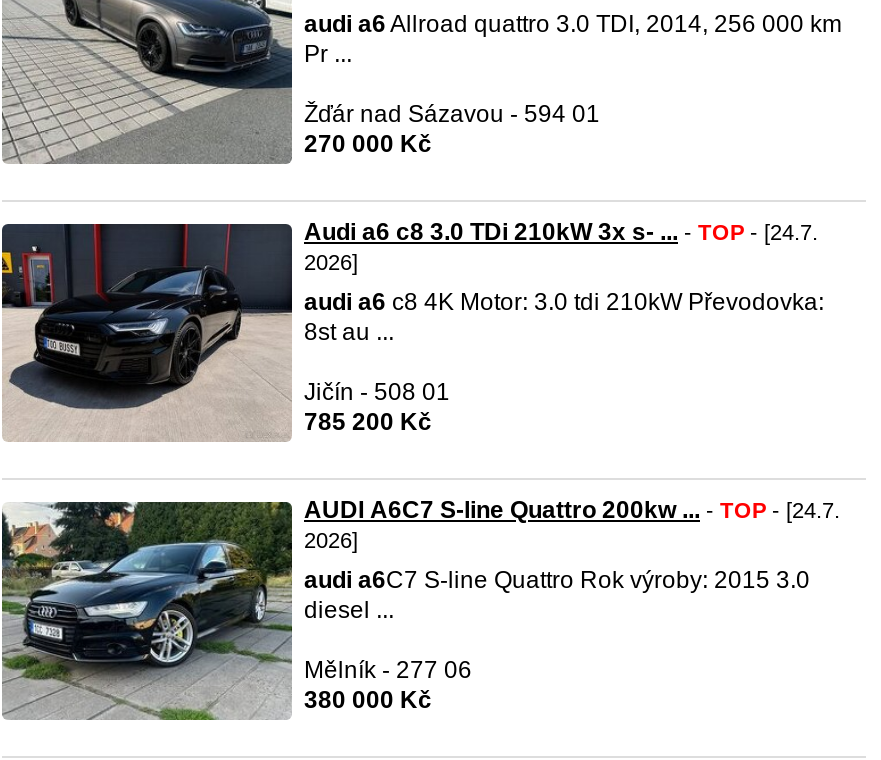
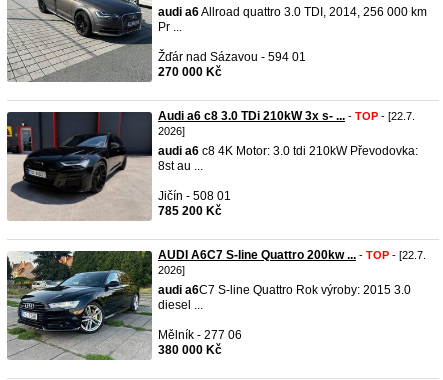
[304,218,818,246] Audi a6 c8 3.0 TDi 210kW 3x s- ... - TOP - [24.7. -> [158,109,415,123] Audi a6 c8 3.0 TDi 210kW 3x s- ... - TOP - [22.7.
[304,496,840,524] AUDI A6C7 S-line Quattro 200kw ... - TOP - [24.7. -> [158,248,426,262] AUDI A6C7 S-line Quattro 200kw ... - TOP - [22.7.

